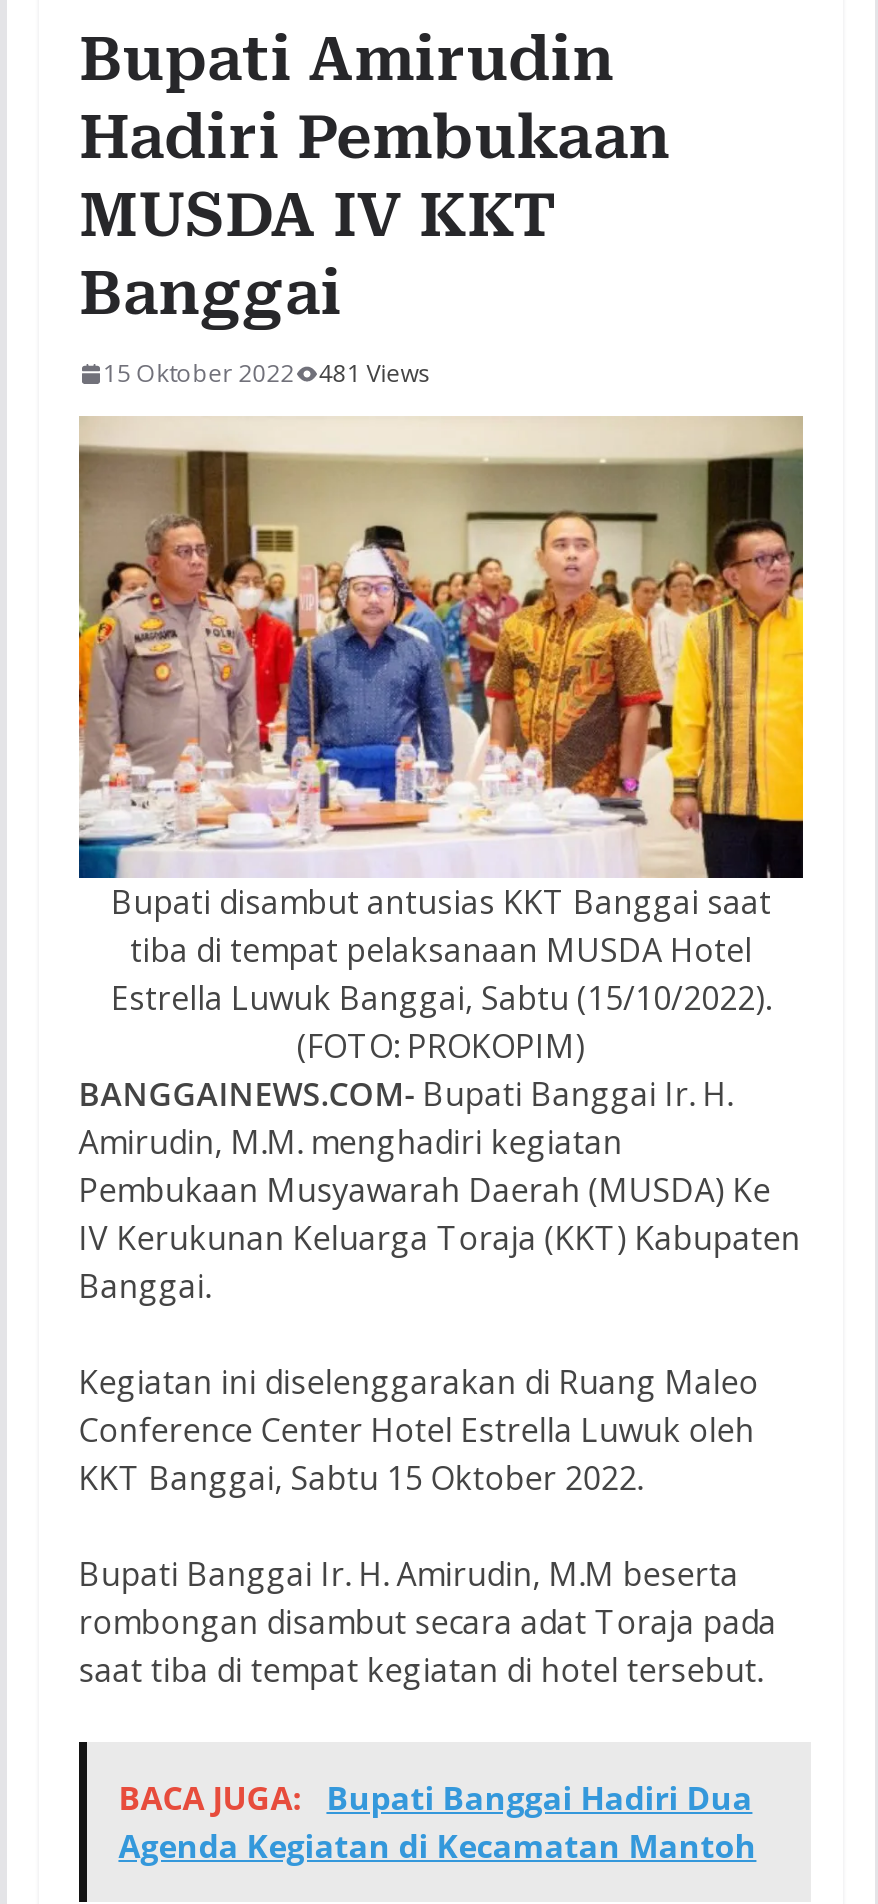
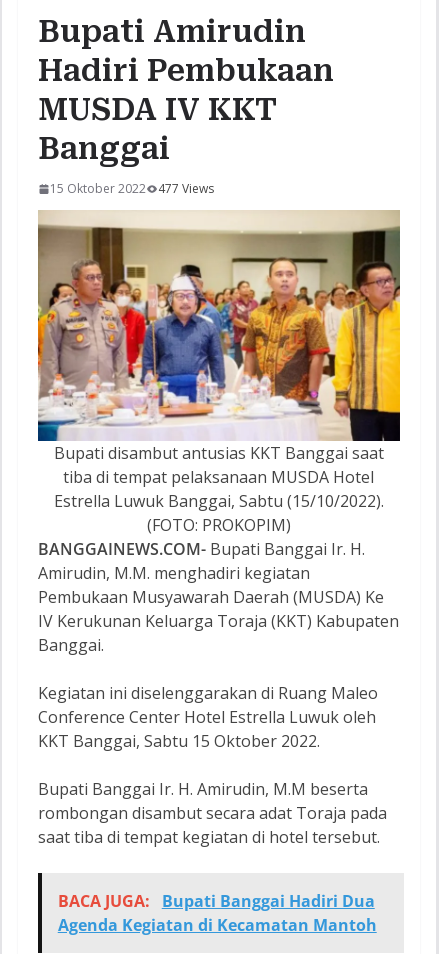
[102,356,430,390] 15 Oktober 2022 481 Views -> [50,180,214,197] 15 Oktober 2022 477 Views

